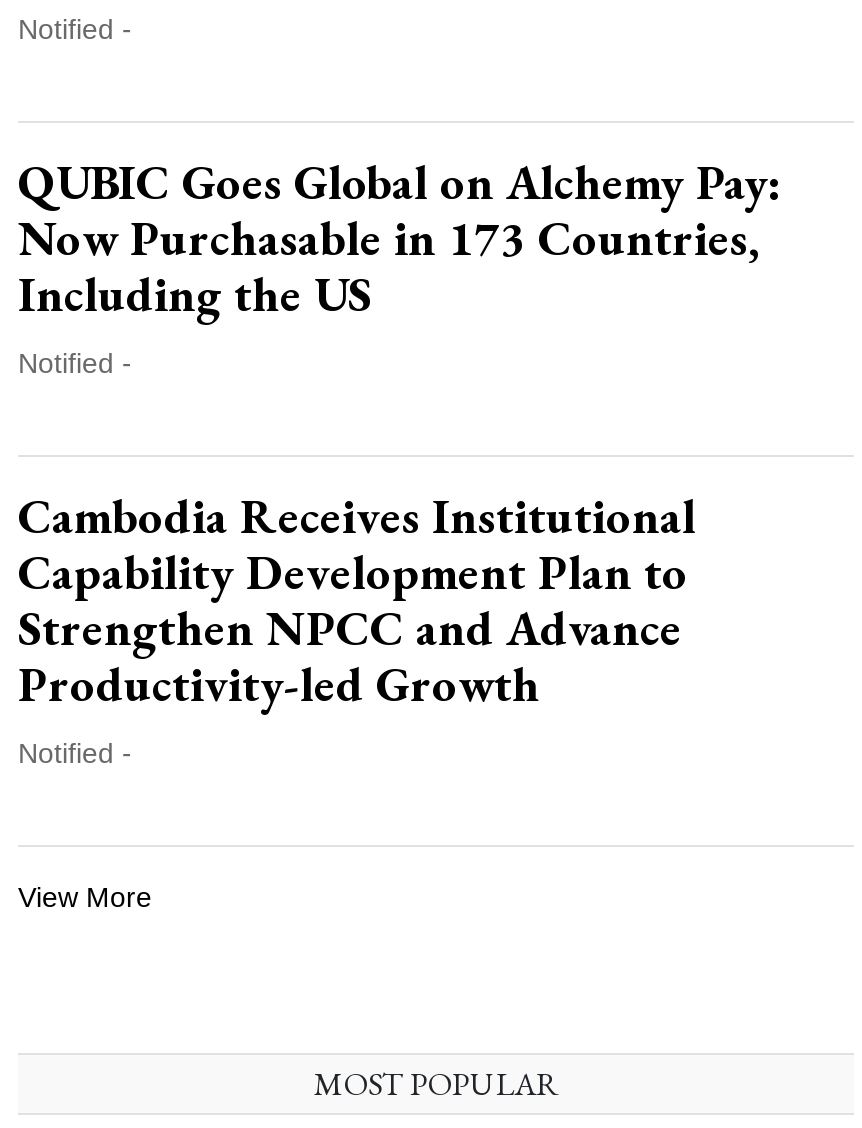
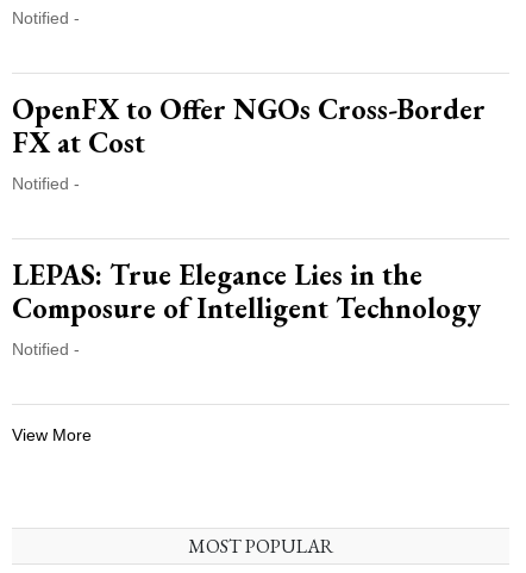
[18,151,780,325] QUBIC Goes Global on Alchemy Pay: | Now Purchasable in 173 Countries, | Including the US -> [12,91,486,161] OpenFX to Offer NGOs Cross-Border | FX at Cost
[18,485,696,715] Cambodia Receives Institutional | Capability Development Plan to | Strengthen NPCC and Advance | Productivity-led Growth -> [12,256,481,327] LEPAS: True Elegance Lies in the | Composure of Intelligent Technology

